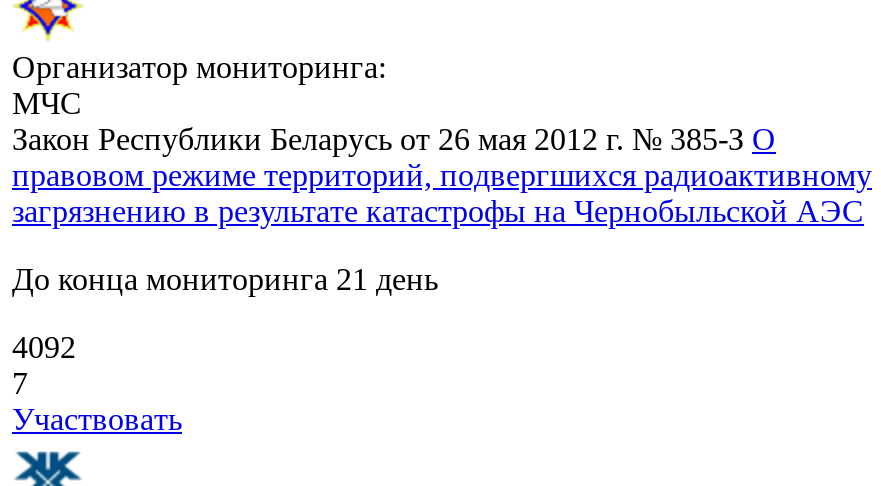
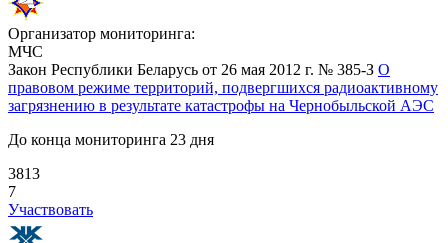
[12,262,438,296] До конца мониторинга 21 день -> [8,131,214,148] До конца мониторинга 23 дня
[12,330,76,364] 4092 -> [8,165,40,182] 3813

